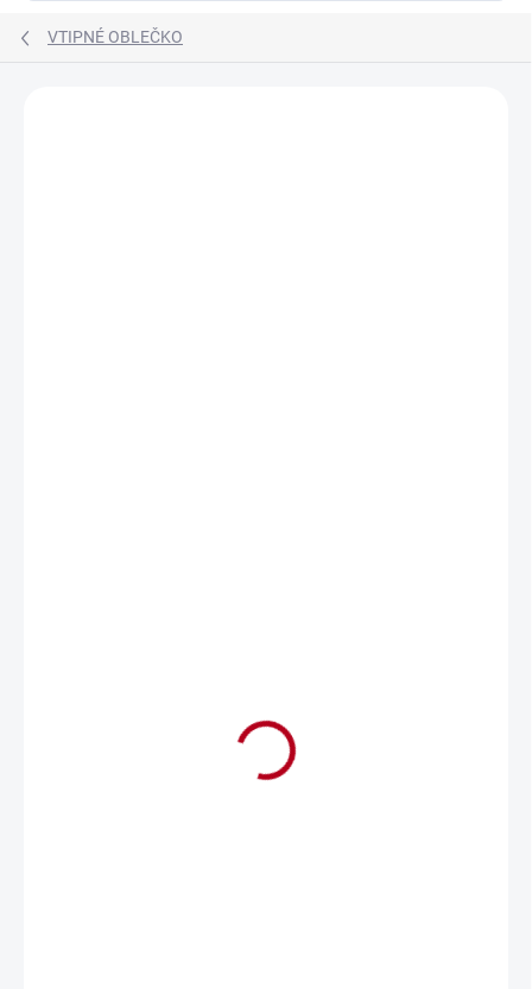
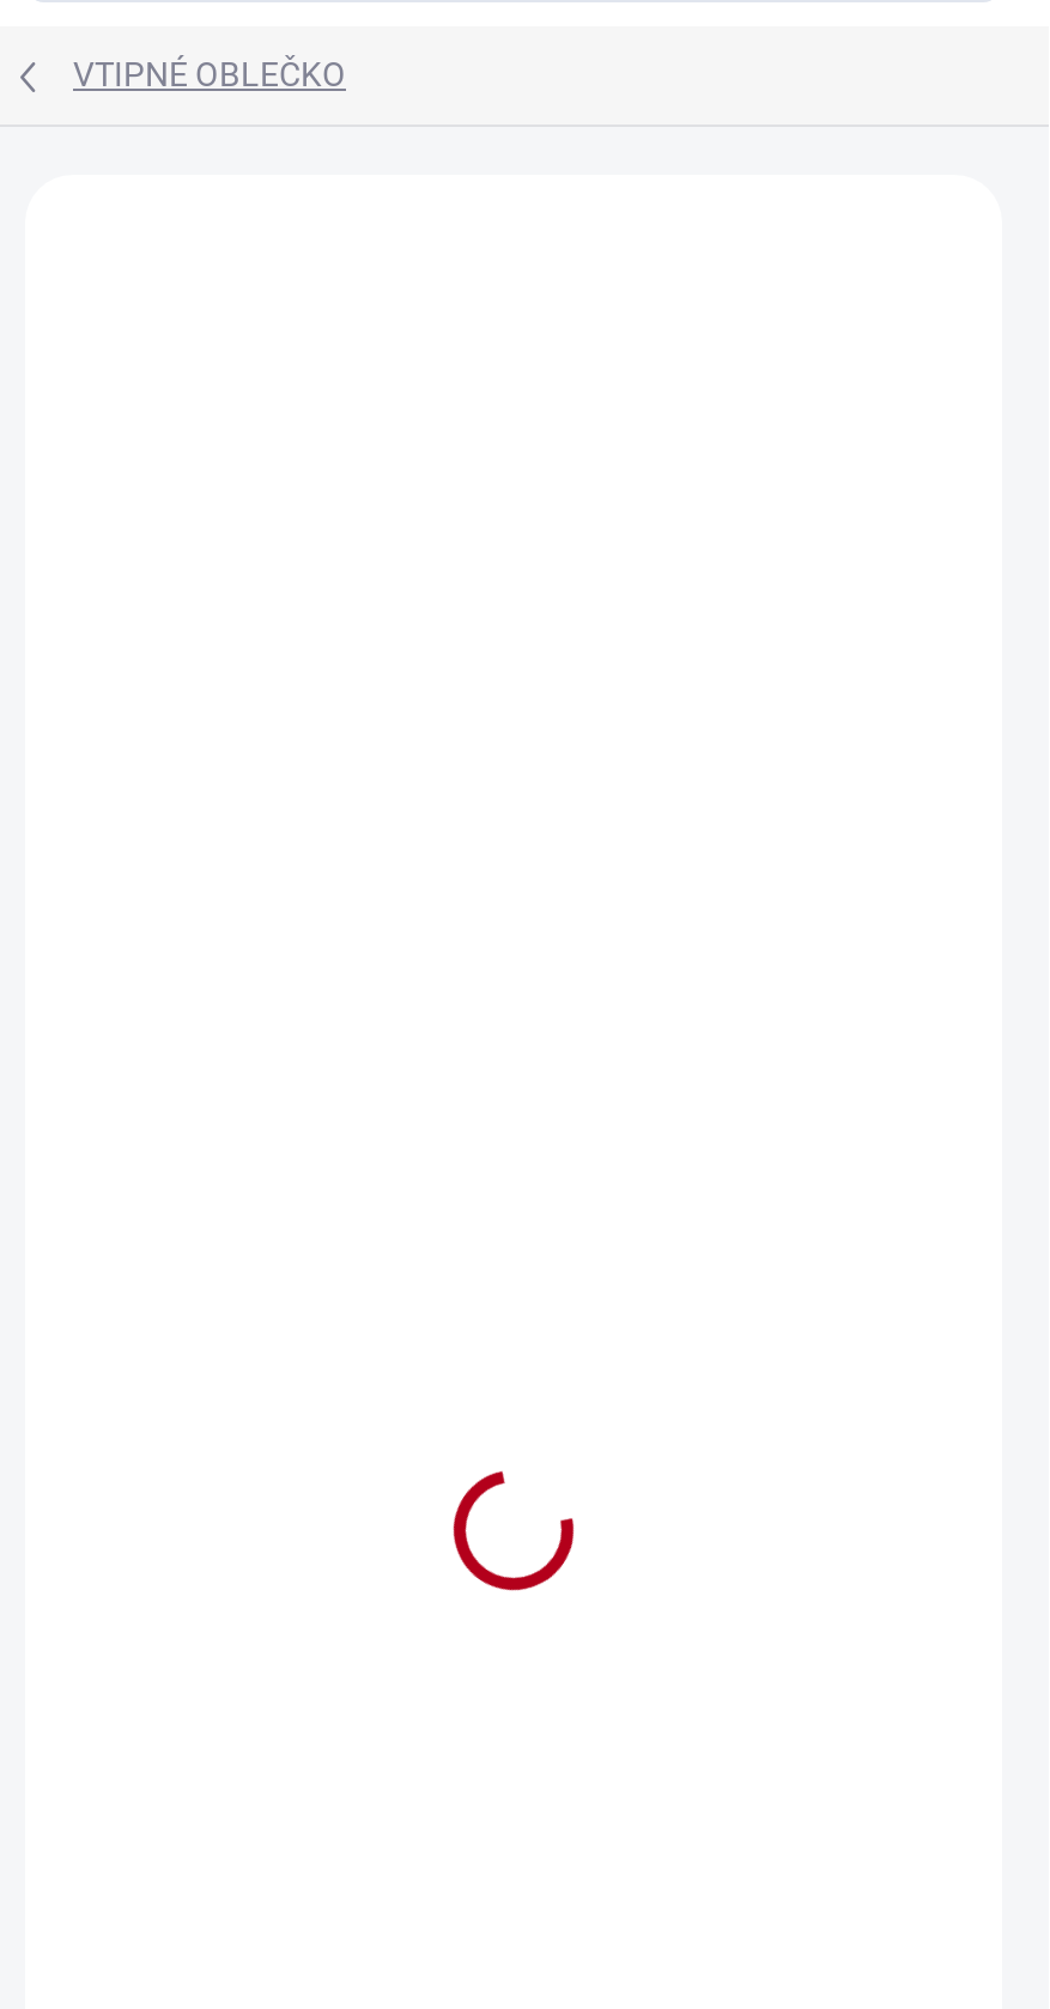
[235,718,298,790] [image] -> [449,1451,576,1595] [image]

